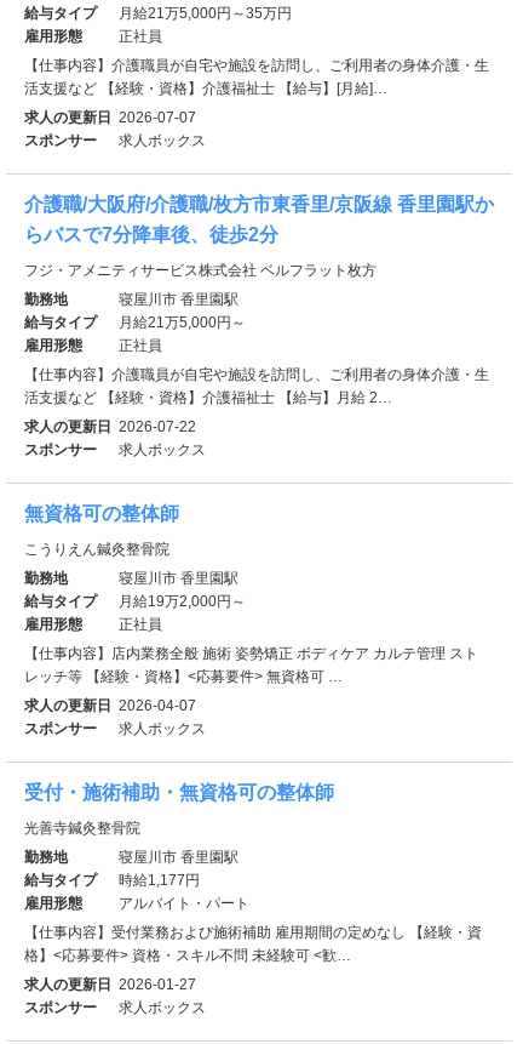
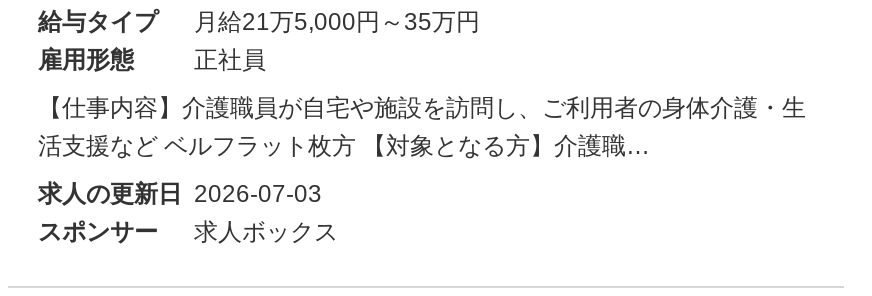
[24,80,494,993] 活支援など 【経験・資格】介護福祉士 【給与】[月給]… | 求人の更新日 2026-07-07 | スポンサー | 求人ボックス | 介護職/大阪府/介護職/枚方市東香里/京阪線 香里園駅か | らバスで7分降車後、徒歩2分 | フジ・アメニティサービス株式会社 ベルフラット枚方 | 勤務地 | 寝屋川市 香里園駅 | 給与タイプ | 月給21万5,000円～ | 雇用形態 | 正社員 | 【仕事内容】介護職員が自宅や施設を訪問し、ご利用者の身体介護・生 | 活支援など 【経験・資格】介護福祉士 【給与】月給 2… | 求人の更新日 2026-07-22 | スポンサー | 求人ボックス | 無資格可の整体師 | こうりえん鍼灸整骨院 | 勤務地 | 寝屋川市 香里園駅 | 給与タイプ | 月給19万2,000円～ | 雇用形態 | 正社員 | 【仕事内容】店内業務全般 施術 姿勢矯正 ボディケア カルテ管理 スト | レッチ等 【経験・資格】<応募要件> 無資格可 … | 求人の更新日 2026-04-07 | スポンサー | 求人ボックス | 受付・施術補助・無資格可の整体師 | 光善寺鍼灸整骨院 | 勤務地 | 寝屋川市 香里園駅 | 給与タイプ | 時給1,177円 | 雇用形態 | アルバイト・パート | 【仕事内容】受付業務および施術補助 雇用期間の定めなし 【経験・資 | 格】<応募要件> 資格・スキル不問 未経験可 <歓… | 求人の更新日 2026-01-27 -> [38,131,650,207] 活支援など ベルフラット枚方 【対象となる方】介護職… | 求人の更新日 2026-07-03

